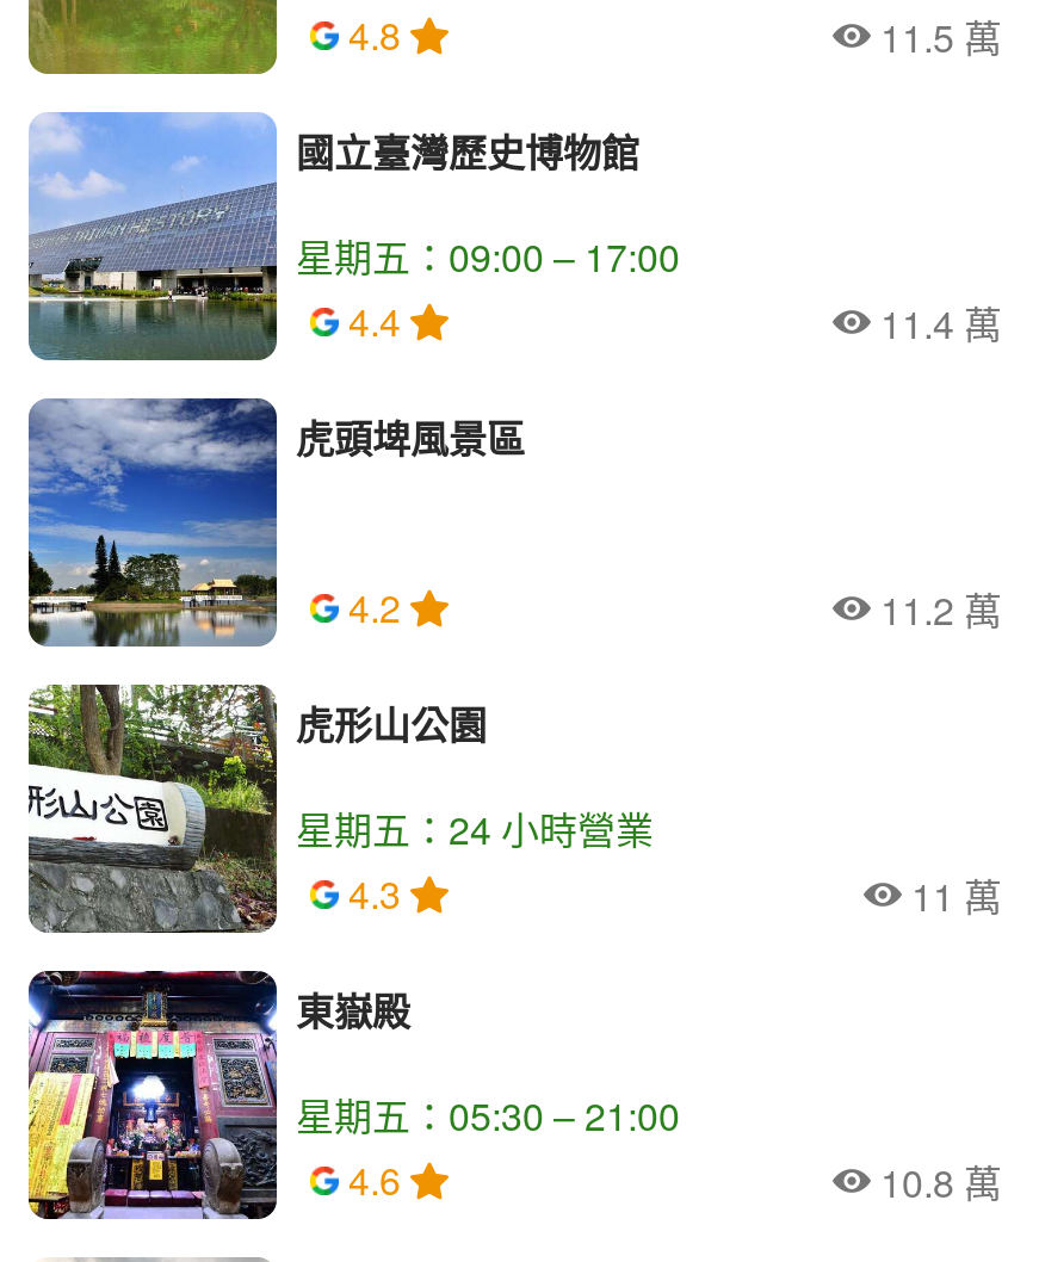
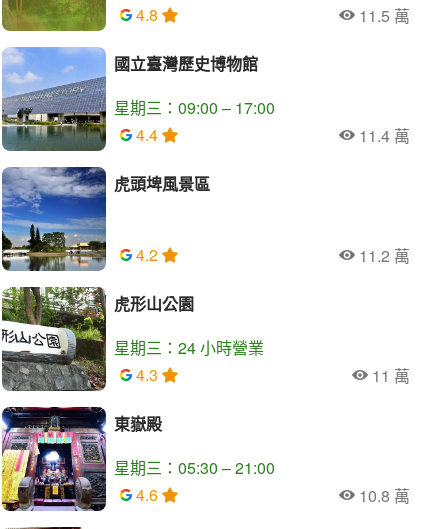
[296,229,680,284] 星期五：09:00 – 17:00 -> [114,96,275,119] 星期三：09:00 – 17:00
[296,802,654,856] 星期五：24 小時營業 -> [114,336,264,359] 星期三：24 小時營業
[296,1088,680,1143] 星期五：05:30 – 21:00 -> [114,456,275,479] 星期三：05:30 – 21:00

